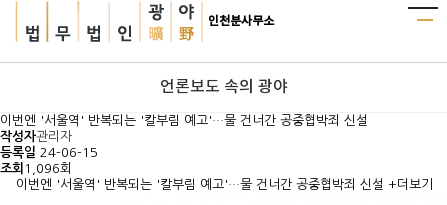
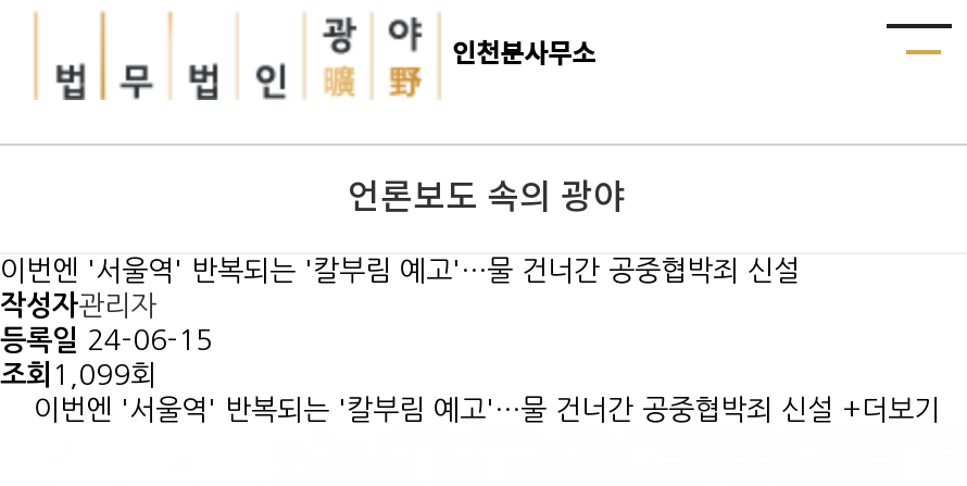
[0,162,72,175] 조회 1,096회 -> [0,361,156,389] 조회 1,099회

